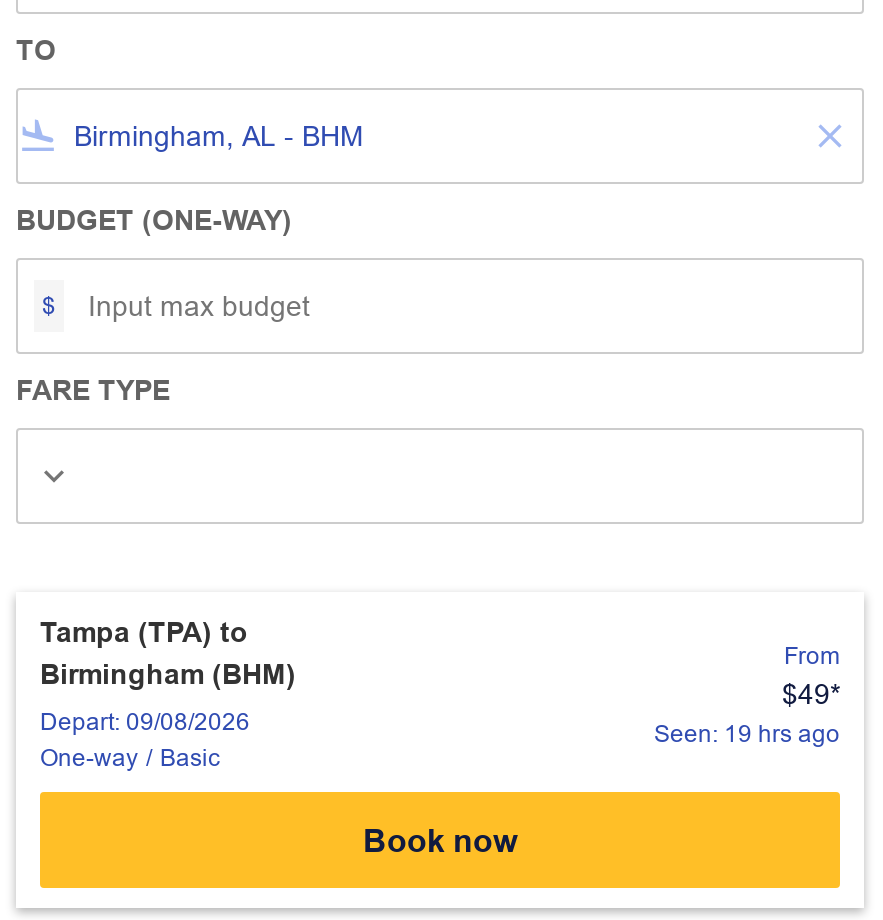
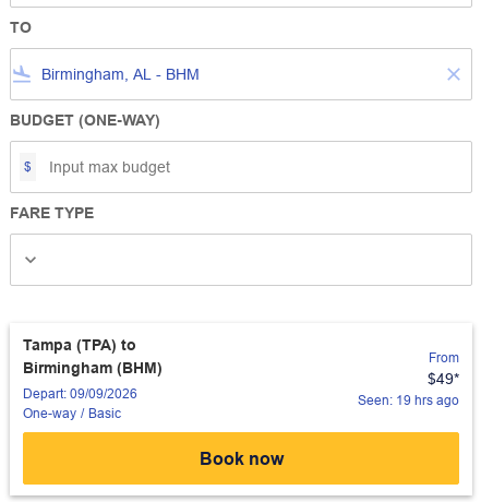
[40,708,250,736] Depart: 09/08/2026 -> [23,386,137,402] Depart: 09/09/2026

